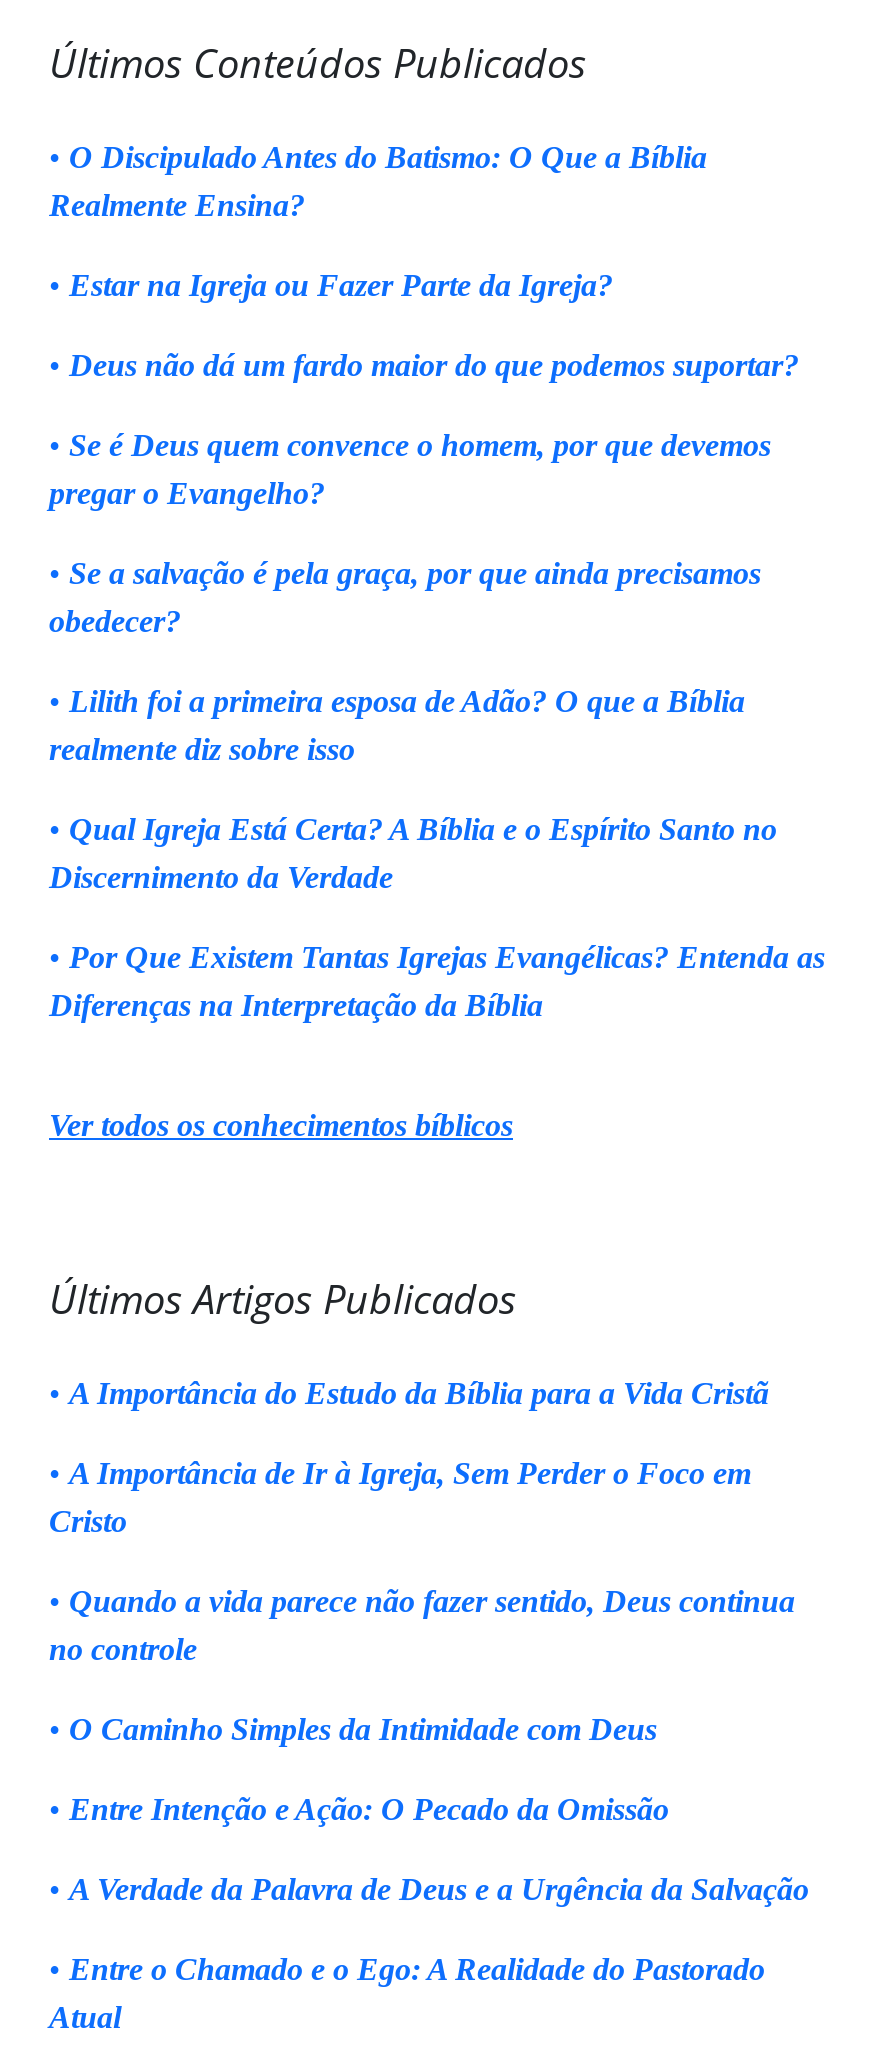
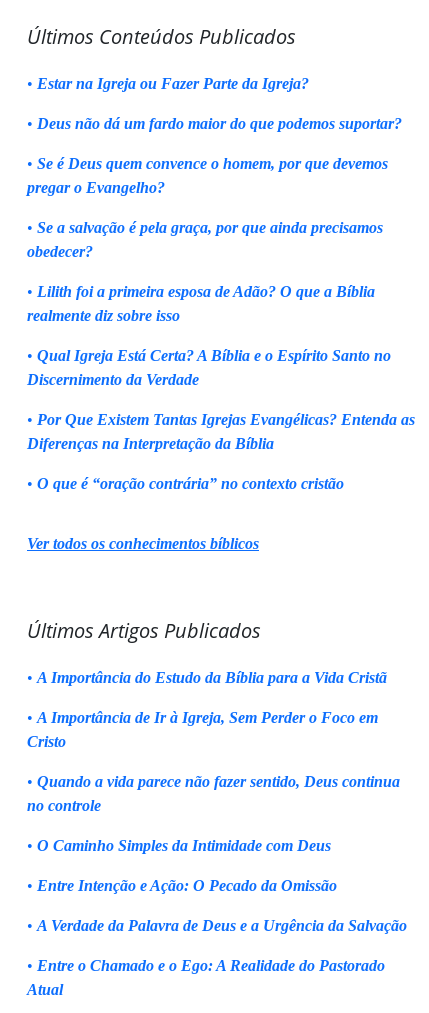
[49,140,707,222] • O Discipulado Antes do Batismo: O Que a Bíblia | Realmente Ensina? -> none
moved [49,268,825,1022] -> [27,75,415,452]: • Estar na Igreja ou Fazer Parte da Igreja? | • Deus não dá um fardo maior do que podemos suportar? | • Se é Deus quem convence o homem, por que devemos | ... | • Por Que Existem Tantas Igrejas Evangélicas? Entenda as | Diferenças na Interpretação da Bíblia
none -> [27,475,344,492] • O que é “oração contrária” no contexto cristão

